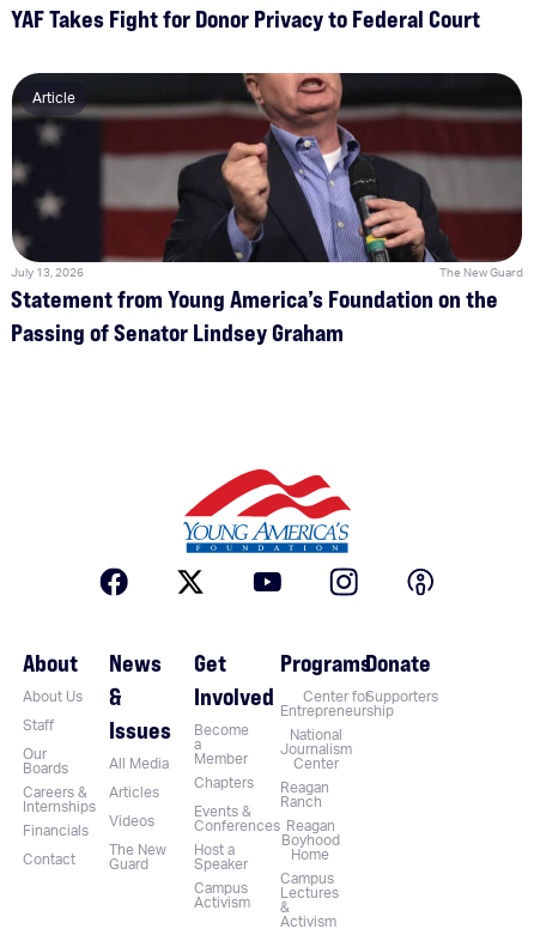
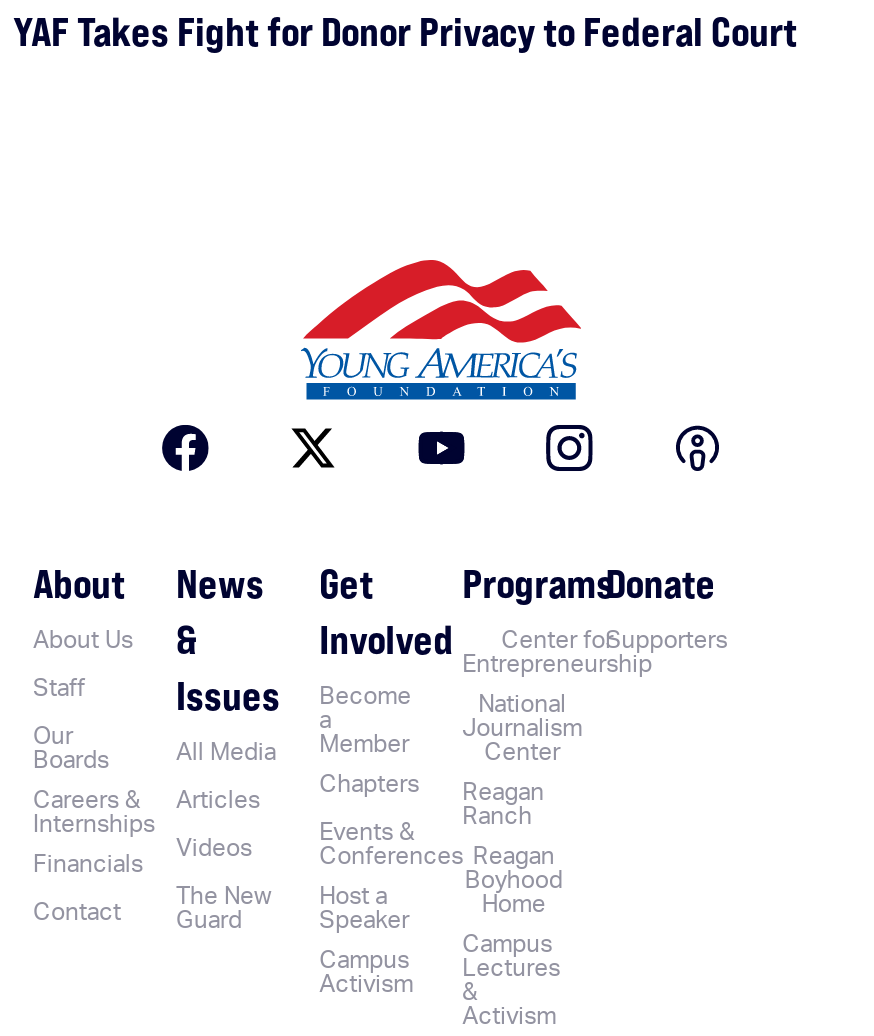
[11,72,523,263] [image] | Article -> none
[11,267,523,347] July 13, 2026 | The New Guard | Statement from Young America’s Foundation on the | Passing of Senator Lindsey Graham -> none

